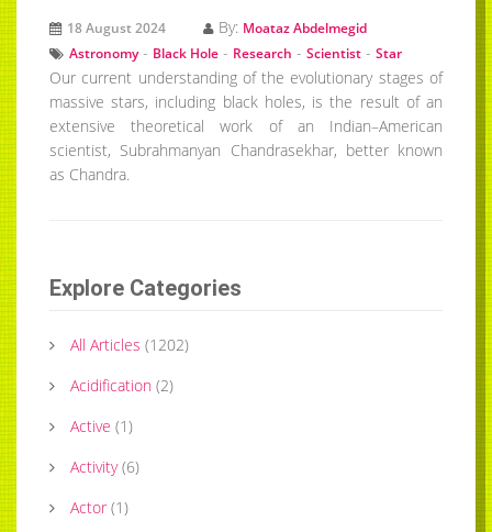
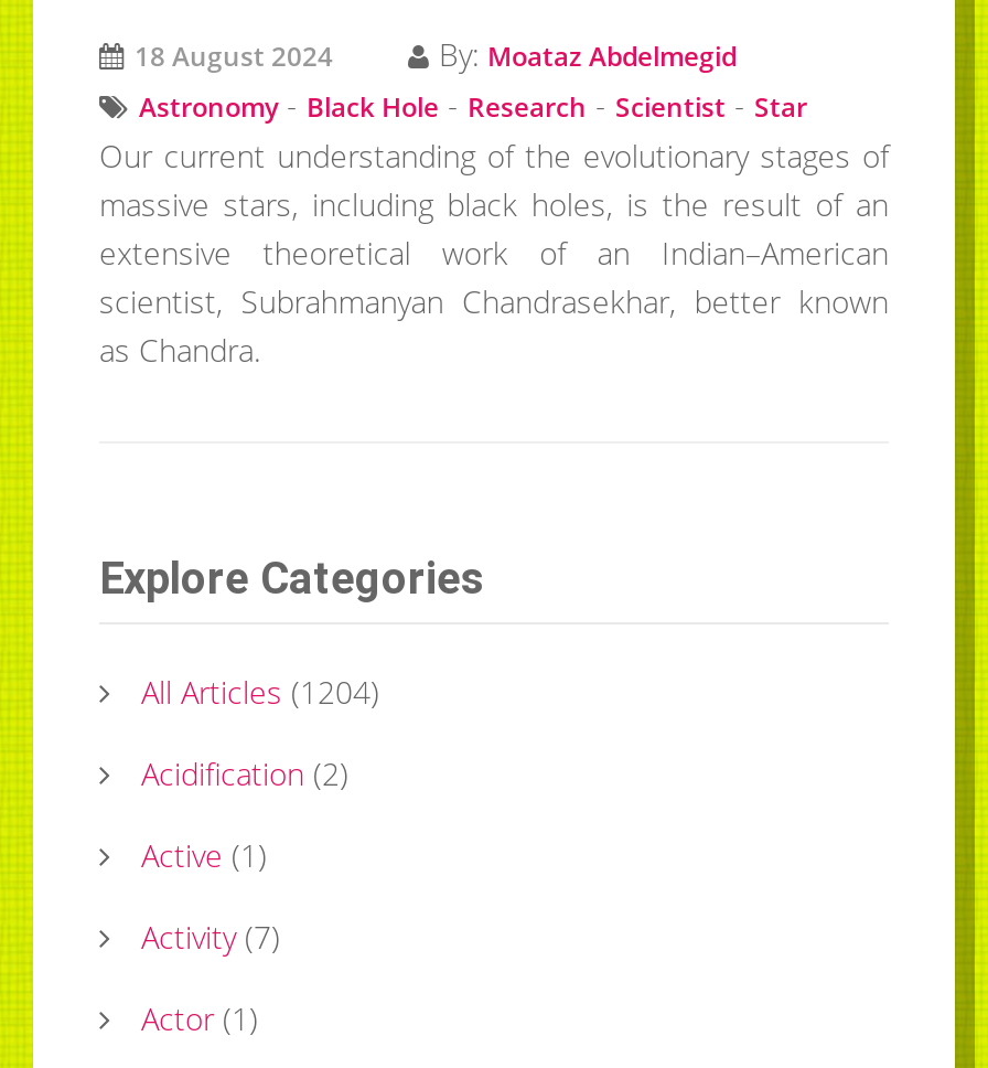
[70,334,189,355] All Articles (1202) -> [141,671,379,713] All Articles (1204)
[70,456,139,477] Activity (6) -> [141,916,280,957] Activity (7)

